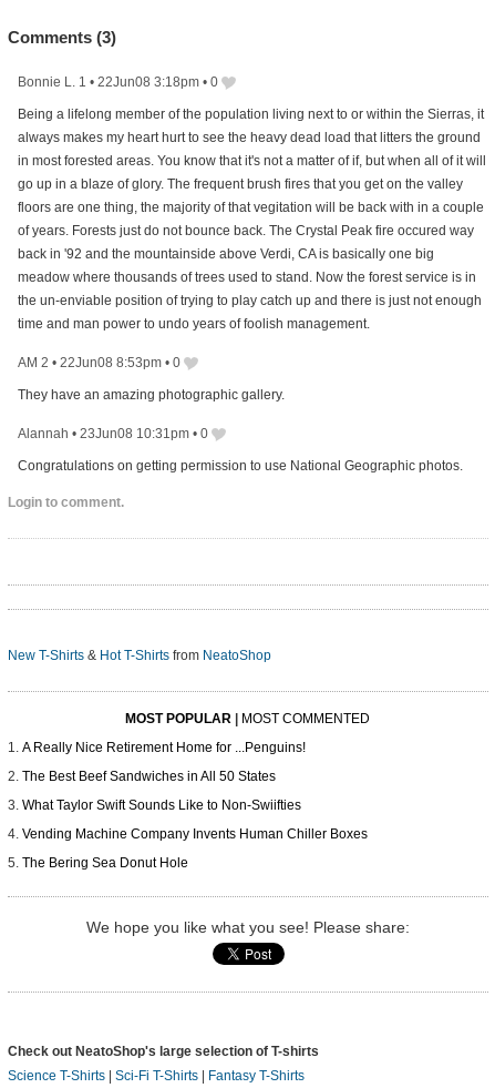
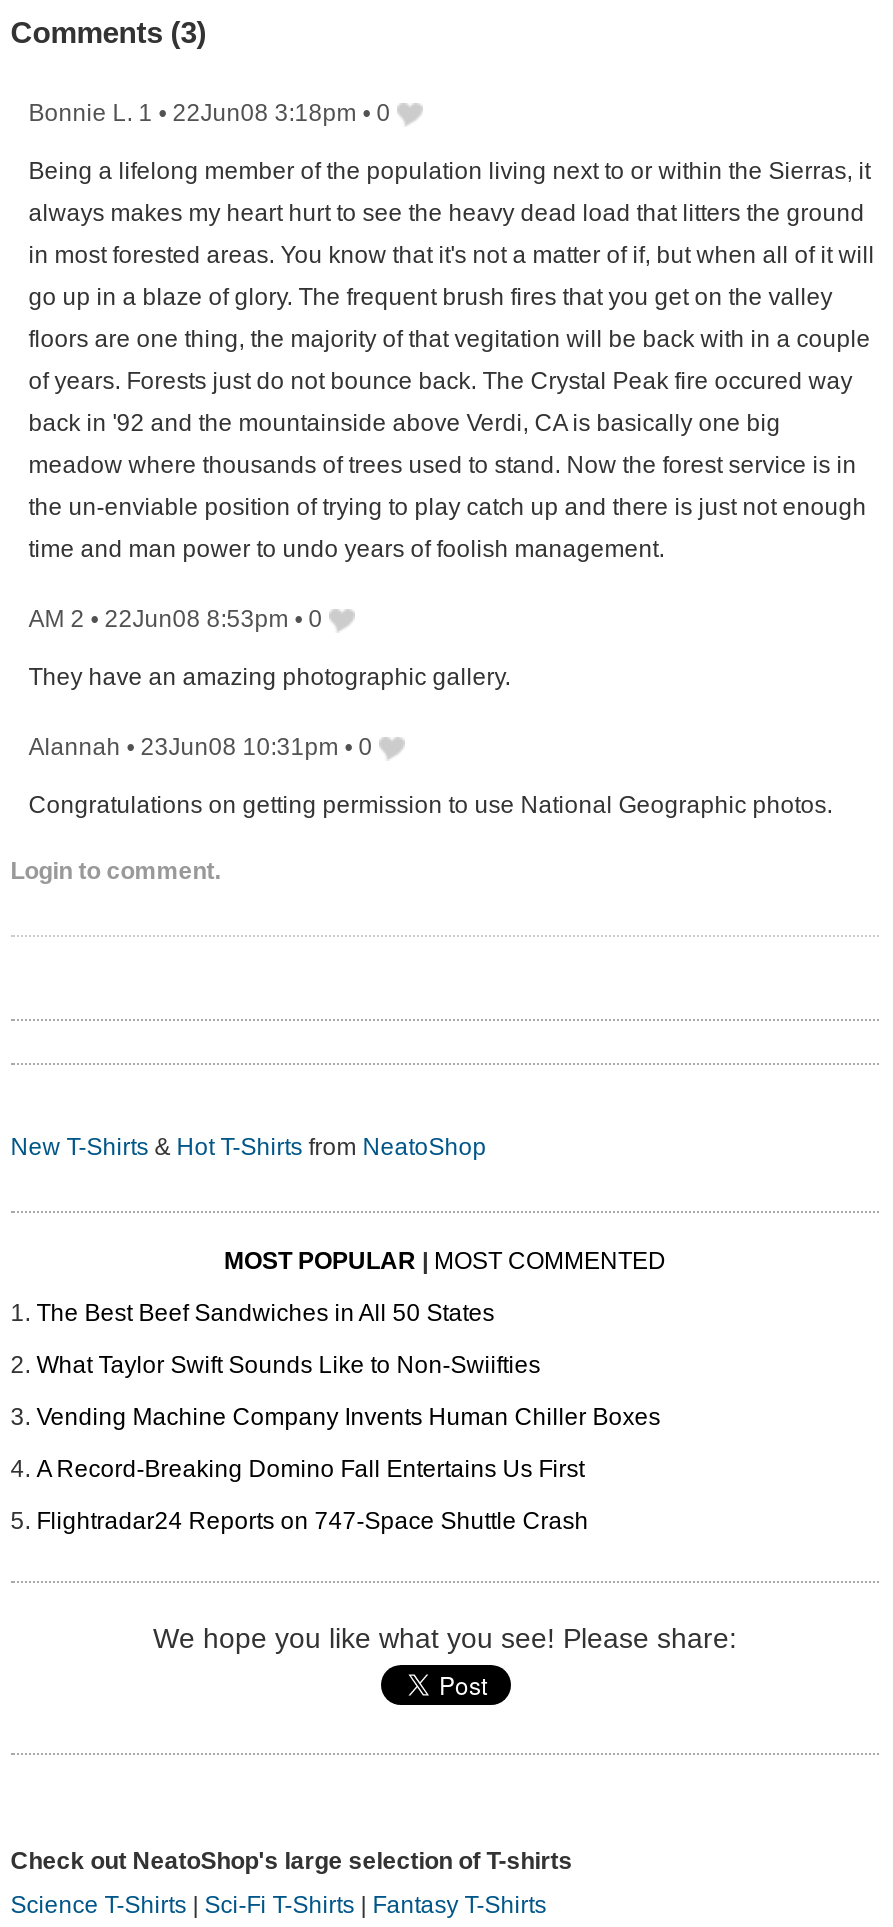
[22,740,305,756] A Really Nice Retirement Home for ...Penguins! -> none
moved [22,769,367,842] -> [36,1300,660,1432]: The Best Beef Sandwiches in All 50 States | What Taylor Swift Sounds Like to Non-Swiifties | Vending Machine Company Invents Human Chiller Boxes
[22,856,188,871] The Bering Sea Donut Hole -> [36,1456,588,1536] A Record-Breaking Domino Fall Entertains Us First | Flightradar24 Reports on 747-Space Shuttle Crash

